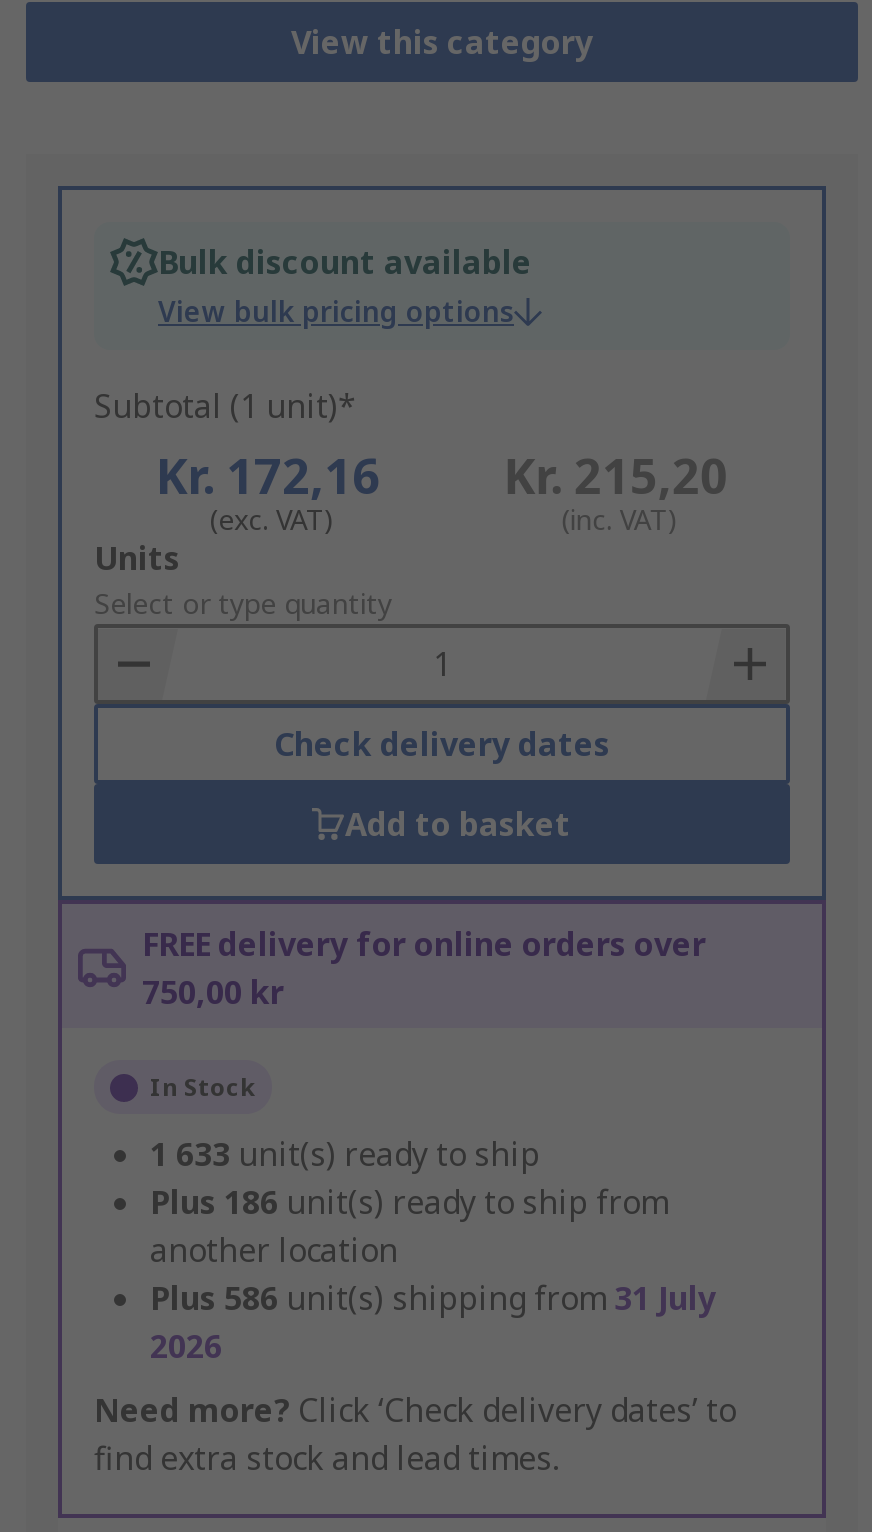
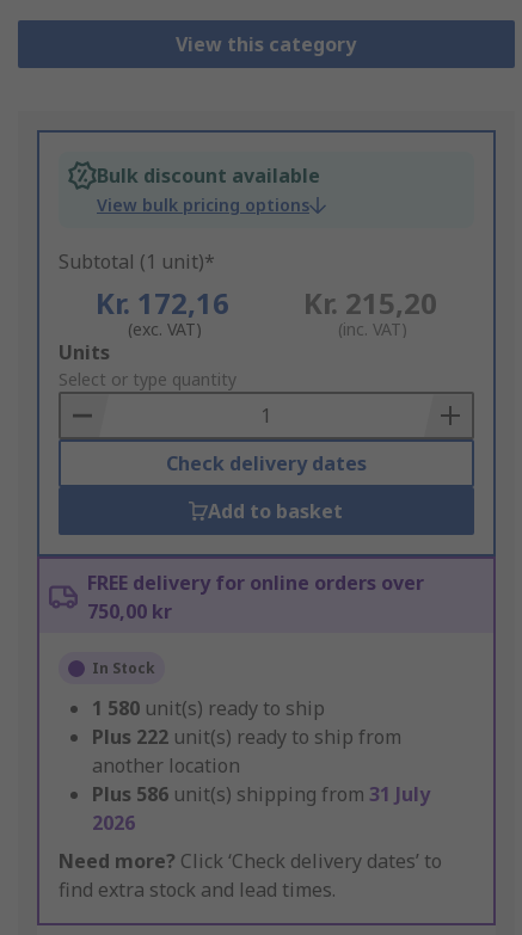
[150,1133,540,1177] 1 633 unit(s) ready to ship -> [92,696,325,722] 1 580 unit(s) ready to ship
[150,1181,668,1225] Plus 186 unit(s) ready to ship from -> [92,724,401,751] Plus 222 unit(s) ready to ship from

